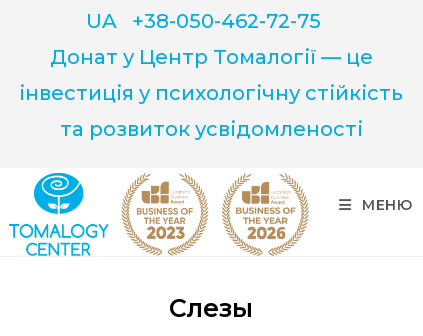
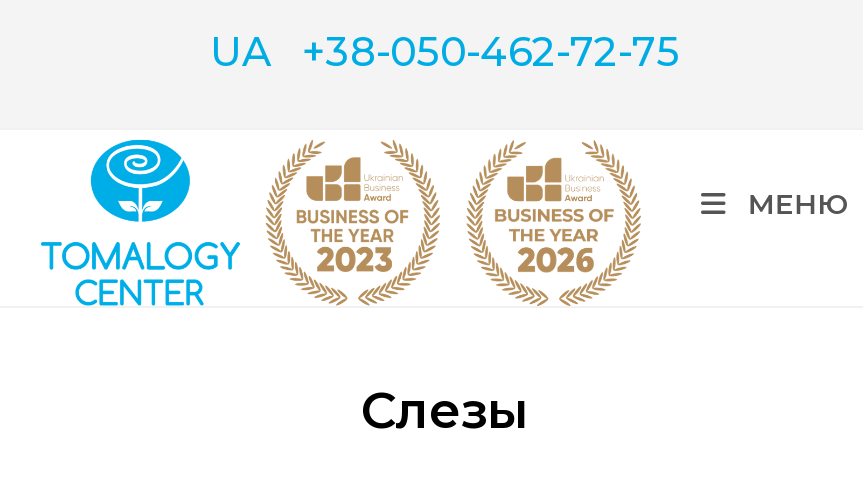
[19,45,403,141] Донат у Центр Томалогії — це | інвестиція у психологічну стійкість | та розвиток усвідомленості -> none

